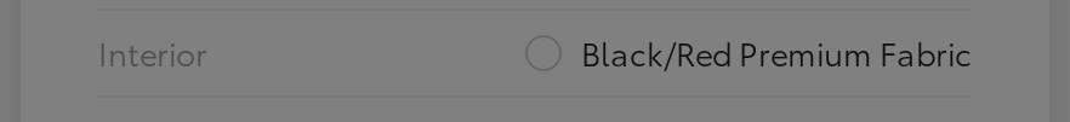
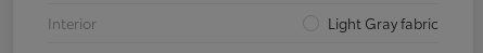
[581,30,972,73] Black/Red Premium Fabric -> [328,13,438,33] Light Gray fabric

